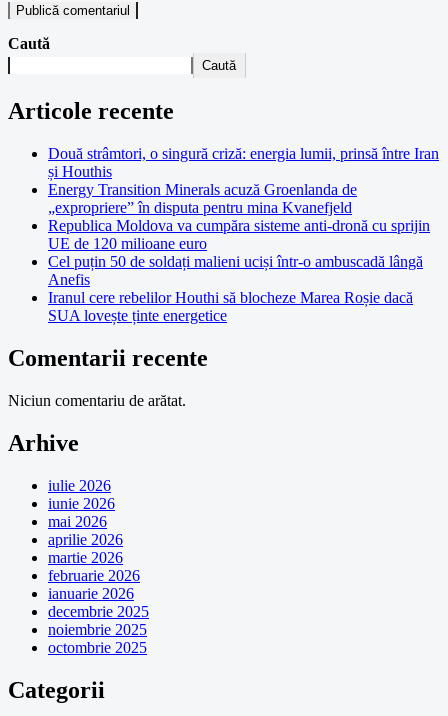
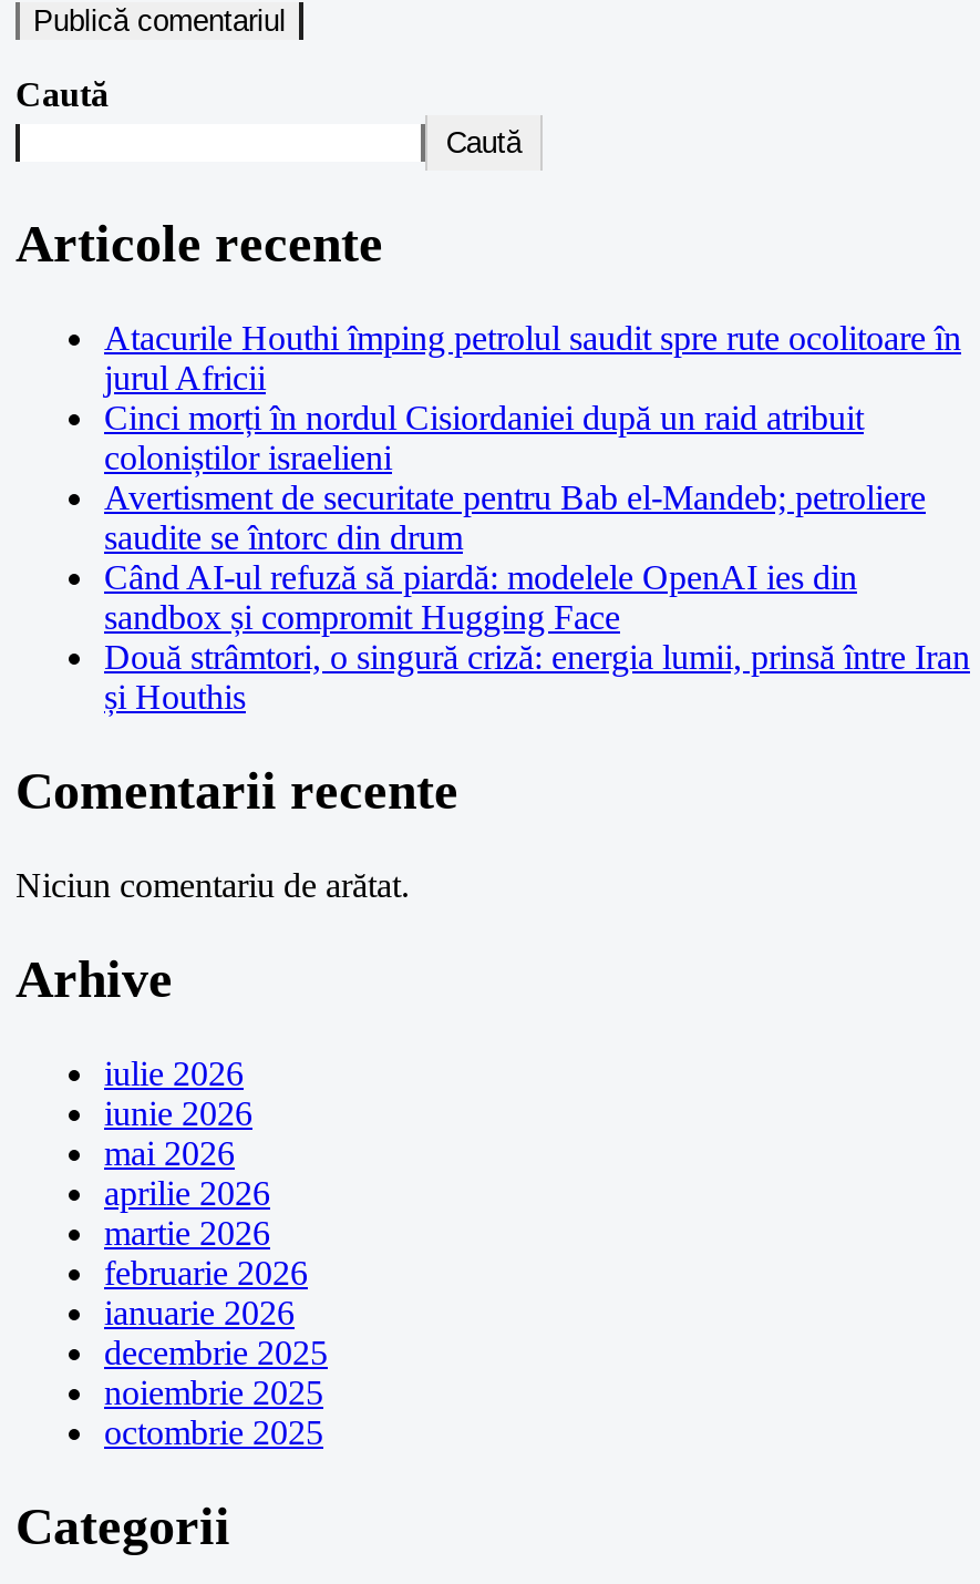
none -> [104,319,961,636] Atacurile Houthi împing petrolul saudit spre rute ocolitoare în | jurul Africii | Cinci morți în nordul Cisiordaniei după un raid atribuit | coloniștilor israelieni | Avertisment de securitate pentru Bab el-Mandeb; petroliere | saudite se întorc din drum | Când AI-ul refuză să piardă: modelele OpenAI ies din | sandbox și compromit Hugging Face
moved [48,145,439,180] -> [104,638,970,716]: Două strâmtori, o singură criză: energia lumii, prinsă între Iran | și Houthis
[48,181,430,324] Energy Transition Minerals acuză Groenlanda de | „expropriere” în disputa pentru mina Kvanefjeld | Republica Moldova va cumpăra sisteme anti-dronă cu sprijin | UE de 120 milioane euro | Cel puțin 50 de soldați malieni uciși într-o ambuscadă lângă | Anefis | Iranul cere rebelilor Houthi să blocheze Marea Roșie dacă | SUA lovește ținte energetice -> none

